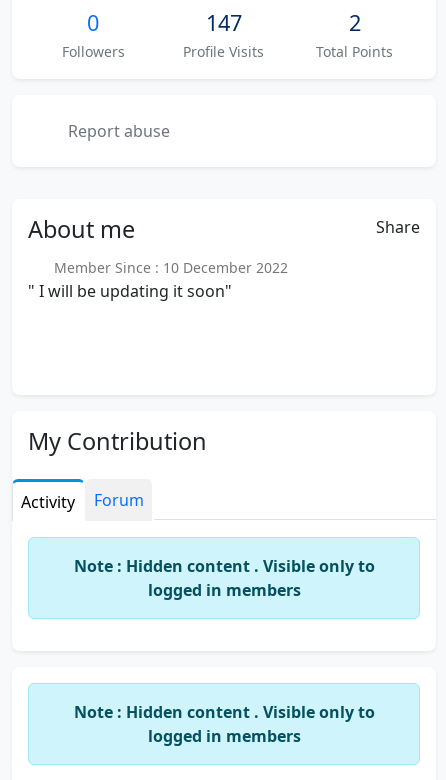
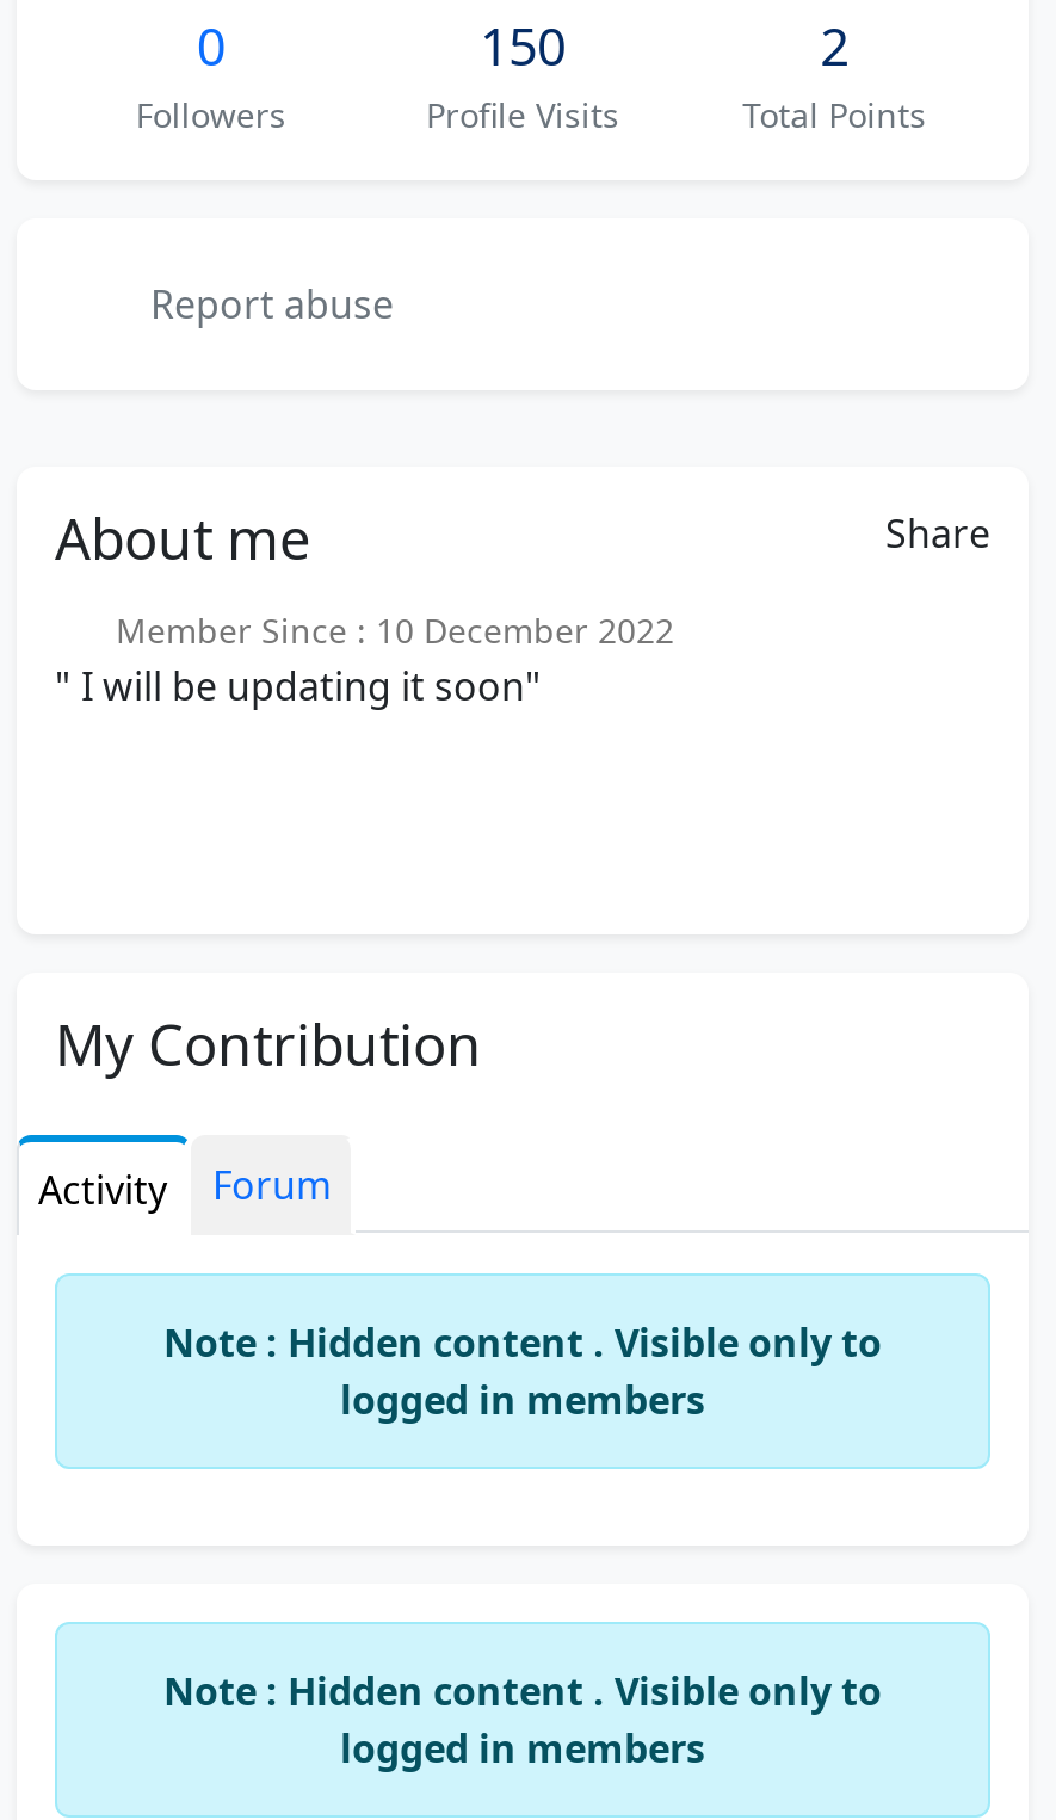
[206,8,242,37] 147 -> [480,11,566,80] 150

